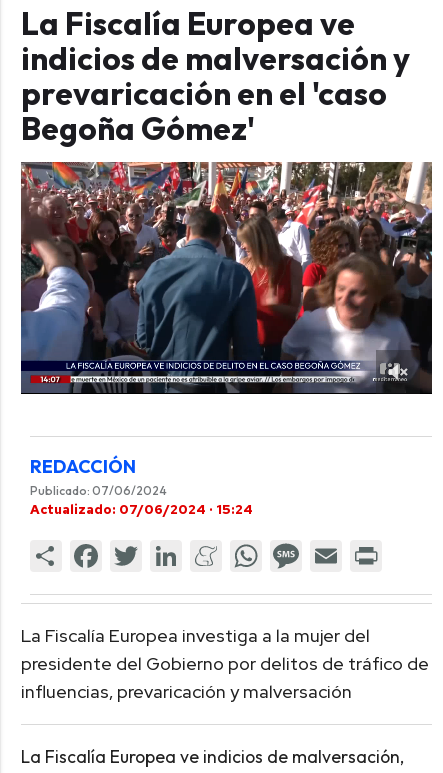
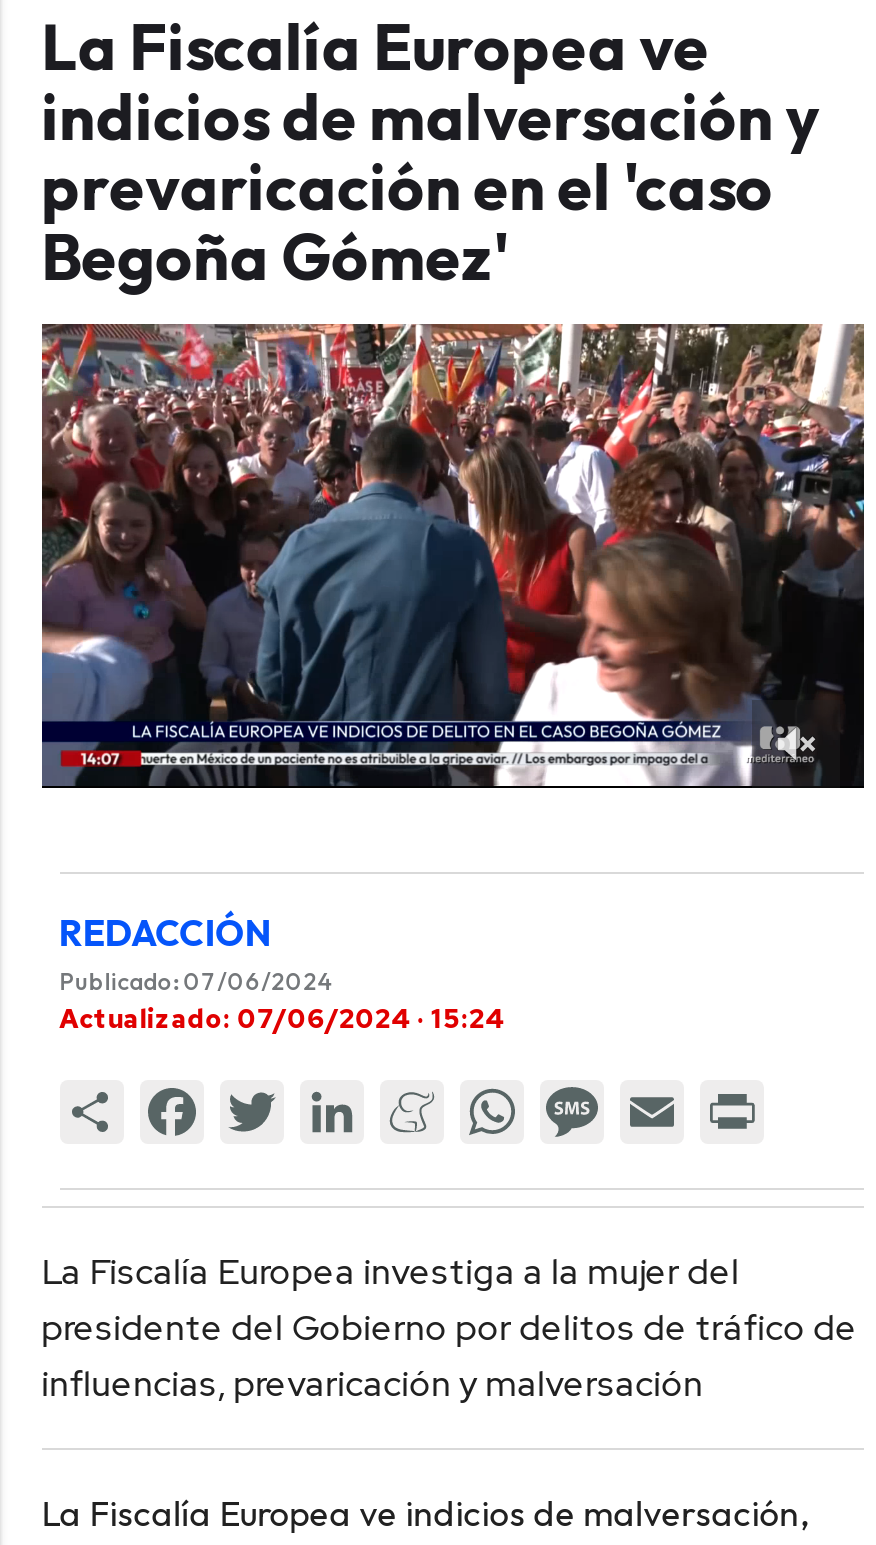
[20,161,431,394] [image] -> [40,322,864,788] [image]

